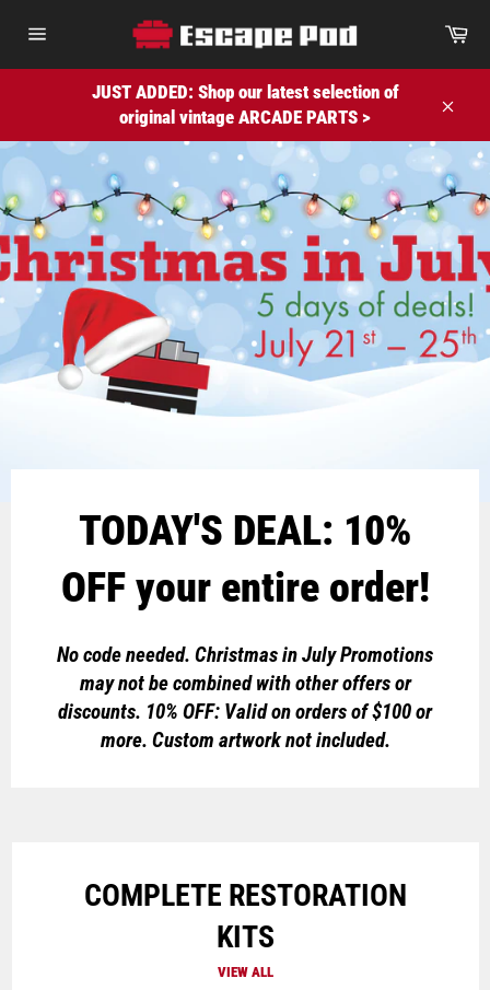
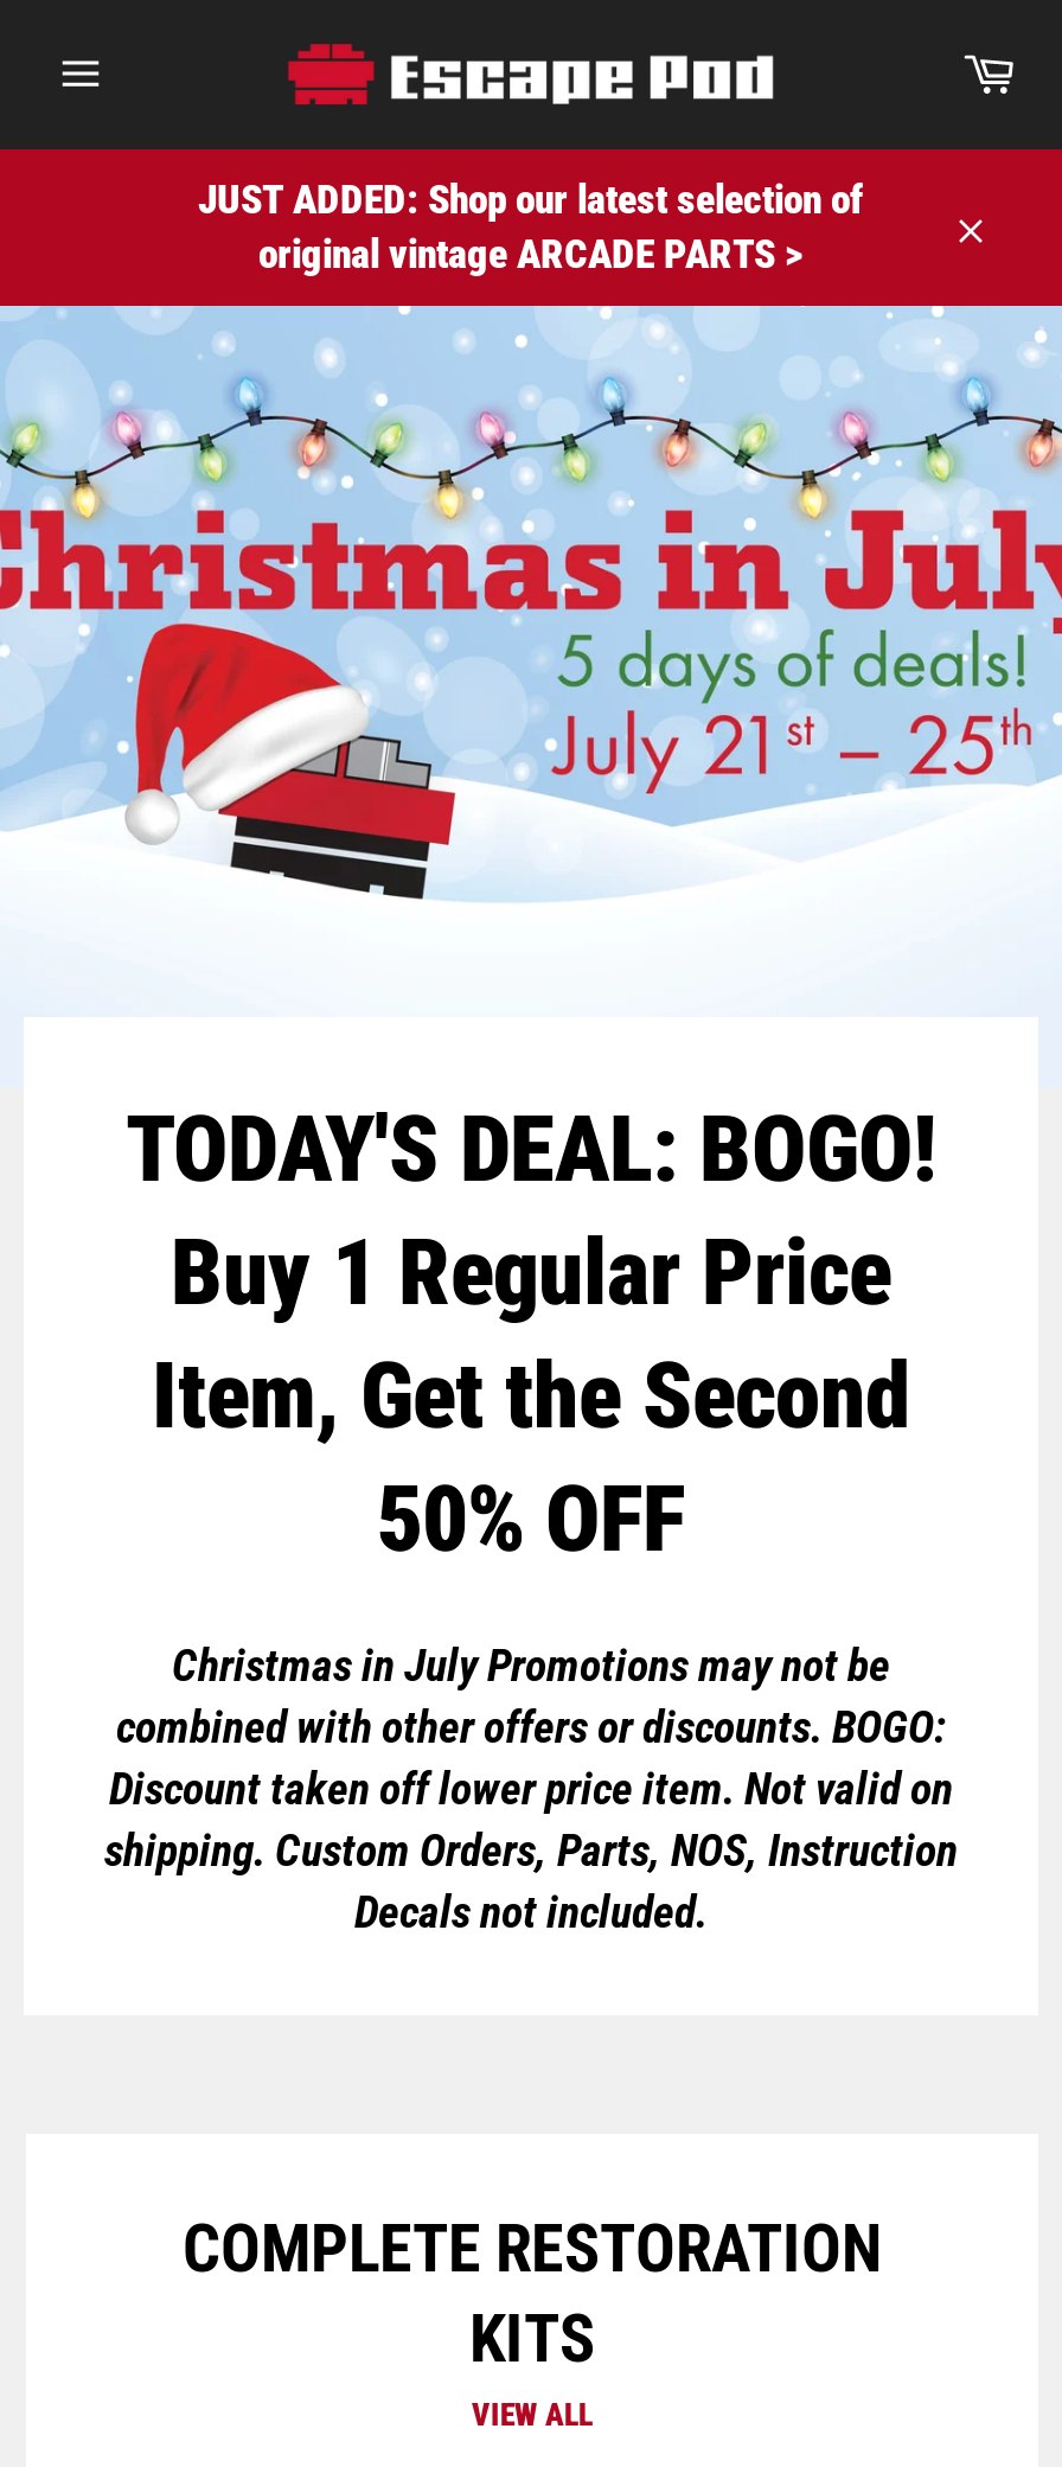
[61,506,429,612] TODAY'S DEAL: 10% | OFF your entire order! -> [126,1098,936,1572] TODAY'S DEAL: BOGO! | Buy 1 Regular Price | Item, Get the Second | 50% OFF
[57,642,433,752] No code needed. Christmas in July Promotions | may not be combined with other offers or | discounts. 10% OFF: Valid on orders of $100 or | more. Custom artwork not included. -> [104,1637,958,1938] Christmas in July Promotions may not be | combined with other offers or discounts. BOGO: | Discount taken off lower price item. Not valid on | shipping. Custom Orders, Parts, NOS, Instruction | Decals not included.

